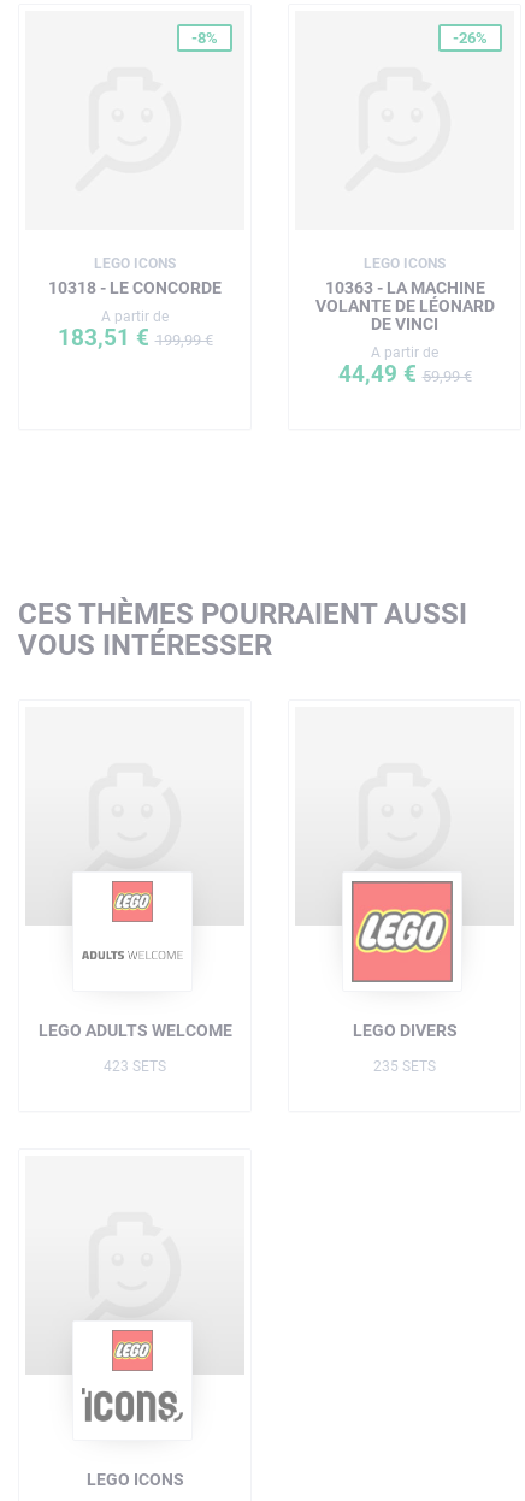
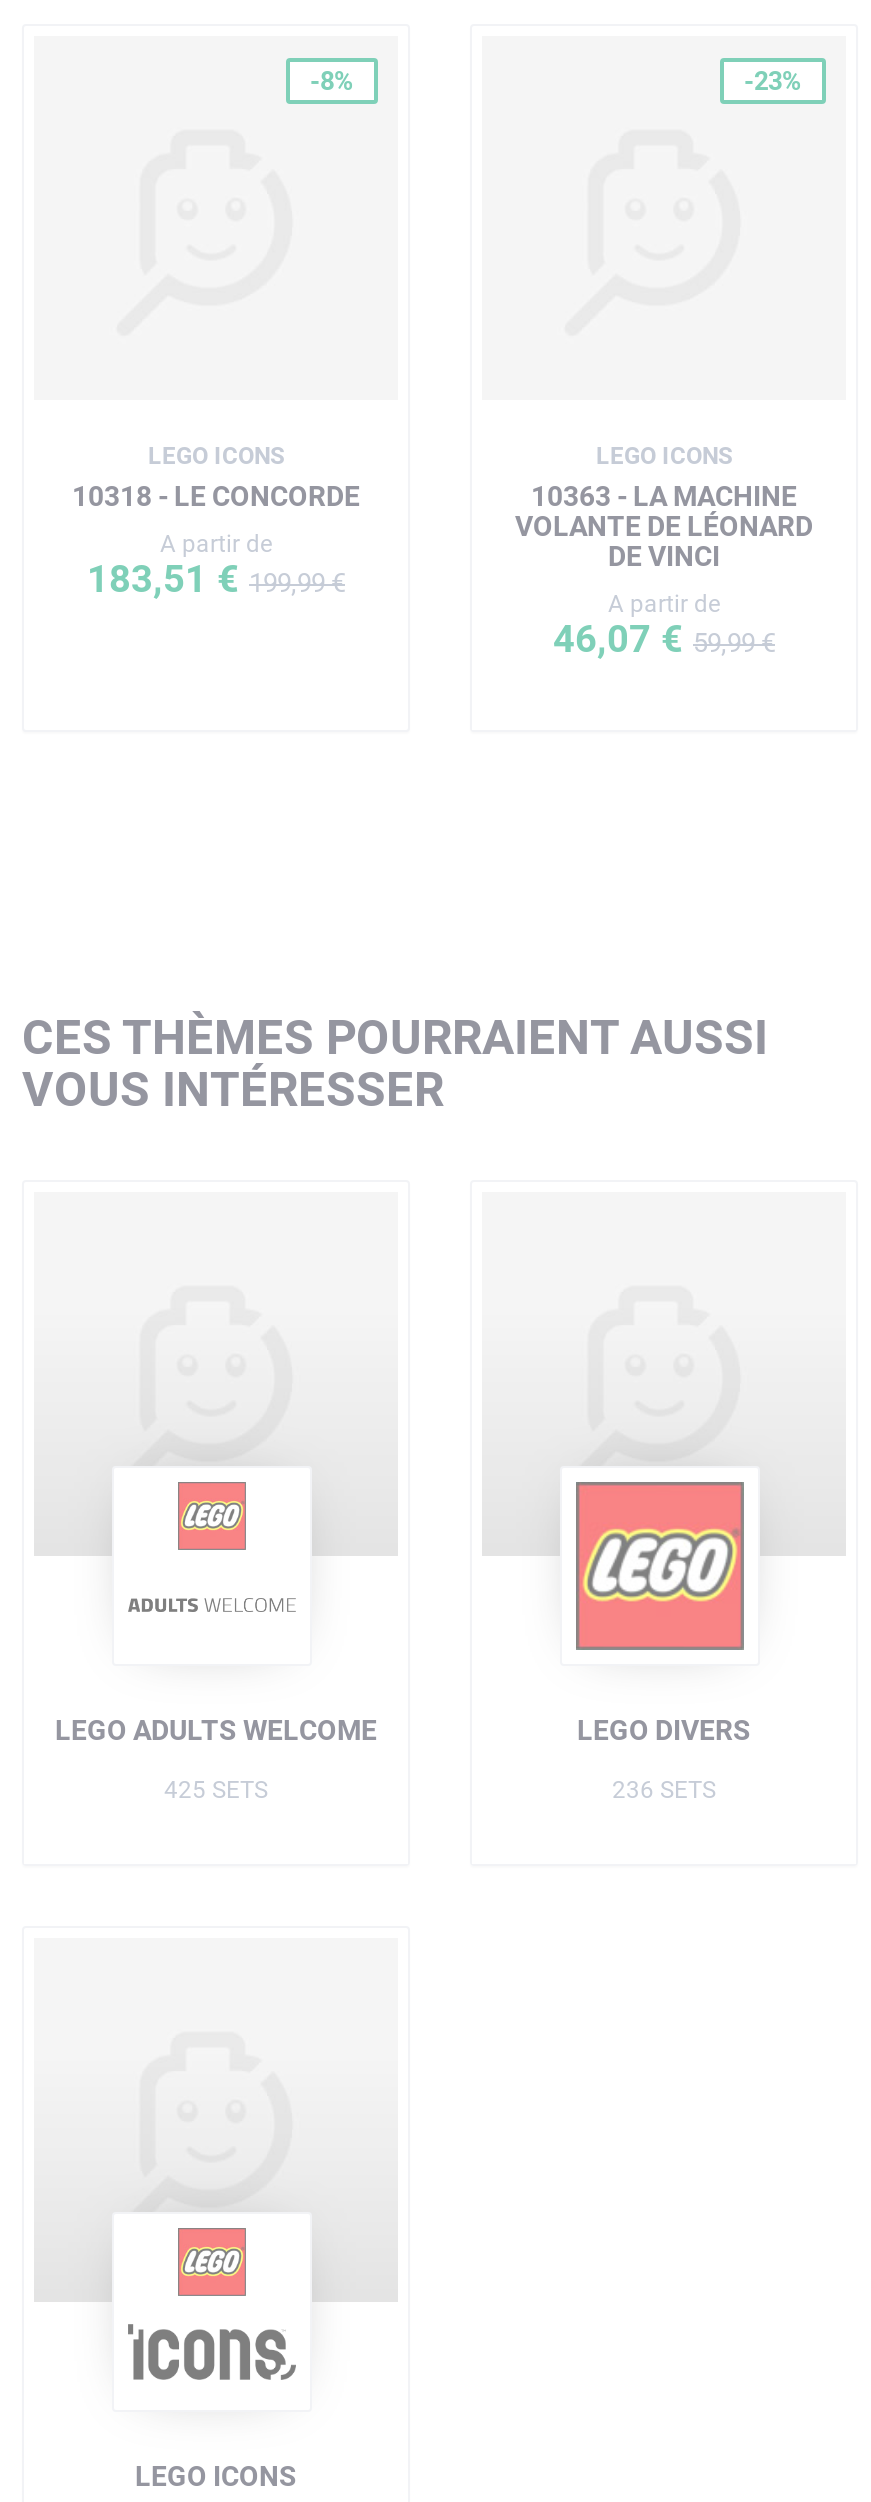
[453,29,488,47] -26% -> [744,65,802,95] -23%
[338,360,471,387] 44,49 €59,99 € -> [553,615,775,661] 46,07 €59,99 €
[104,1058,166,1075] 423 SETS -> [164,1775,268,1803] 425 SETS
[373,1058,436,1075] 235 SETS -> [612,1775,716,1803] 236 SETS

